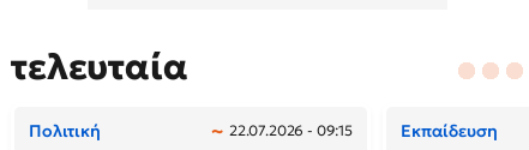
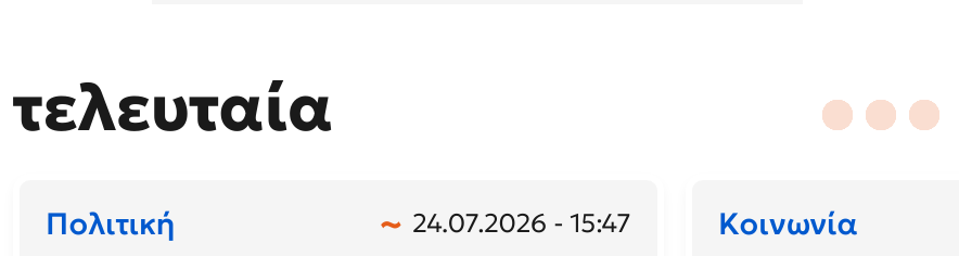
[229,122,353,140] 22.07.2026 - 09:15 -> [412,207,631,239] 24.07.2026 - 15:47
[401,120,497,142] Εκπαίδευση -> [718,205,859,244] Κοινωνία

